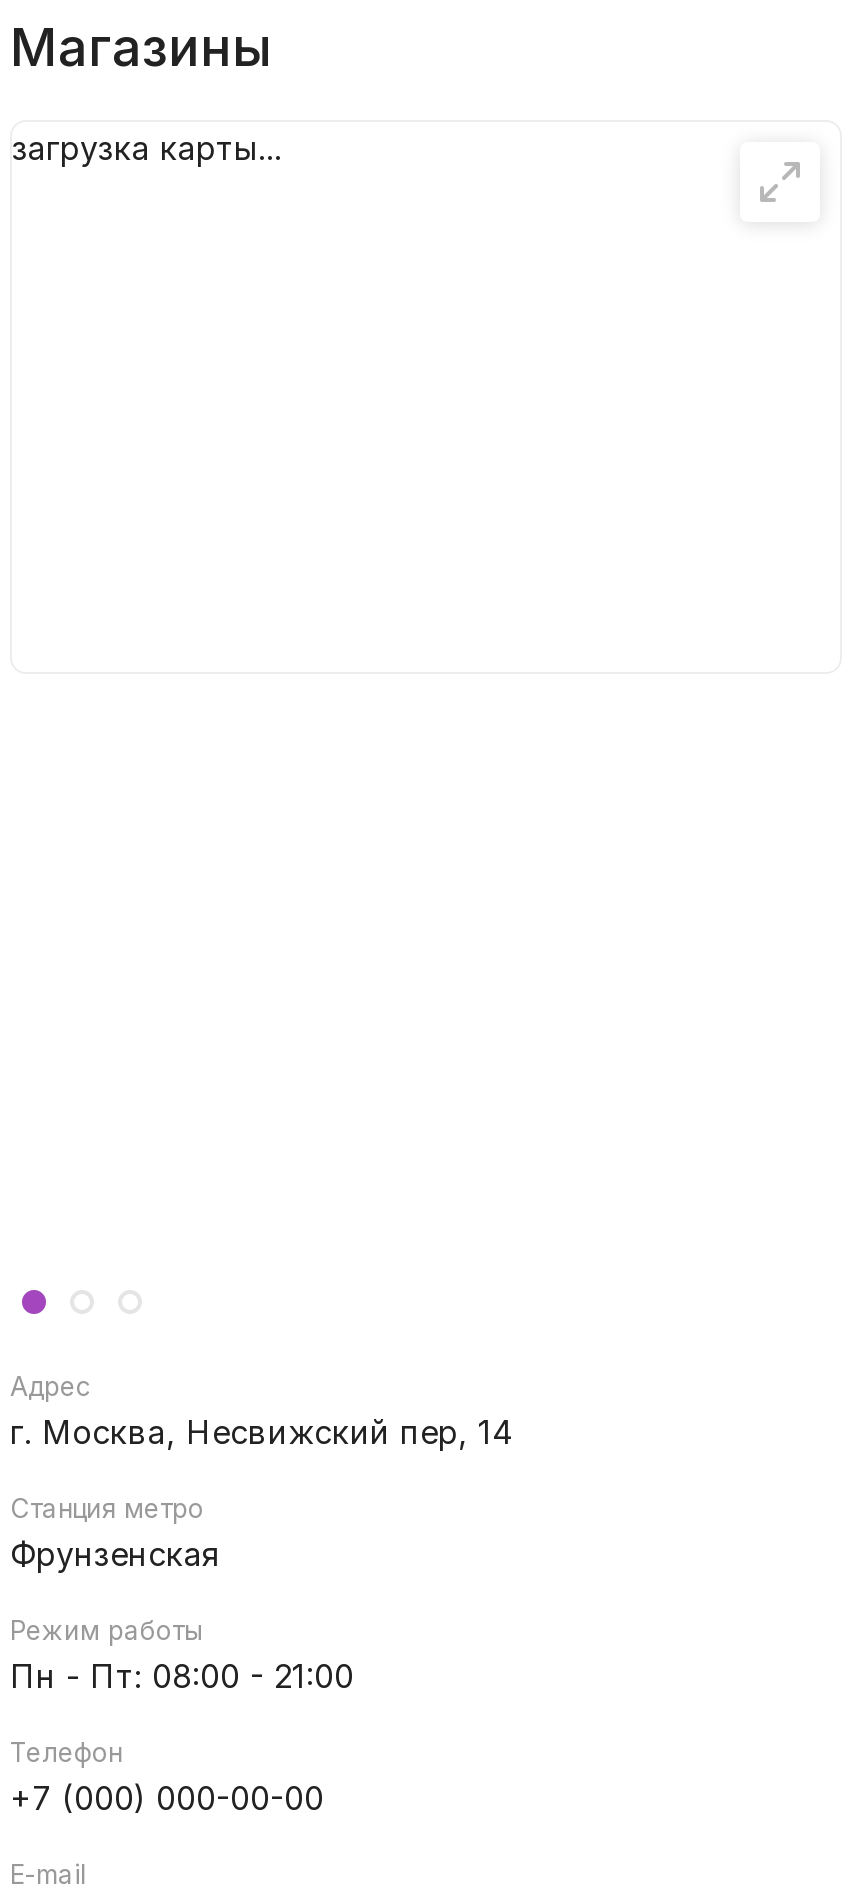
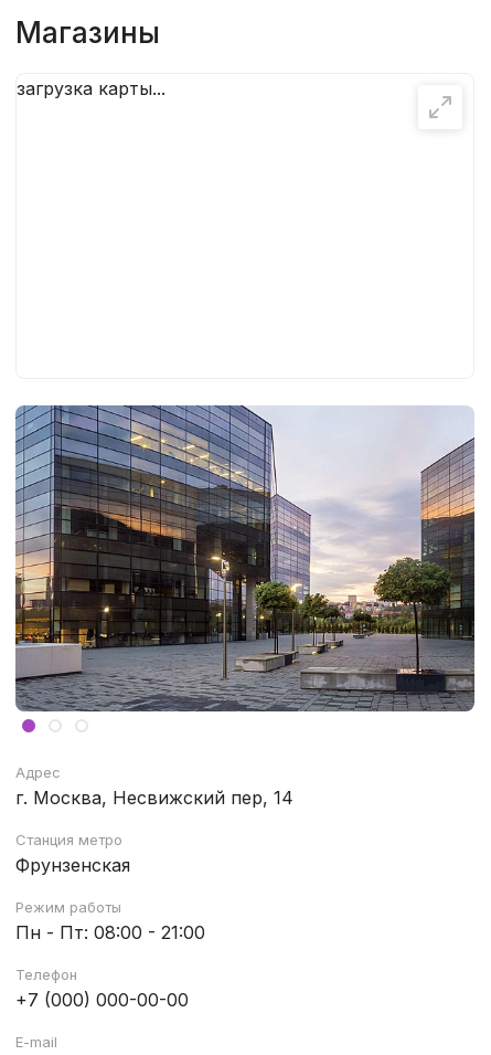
none -> [14,404,476,713] [image]

